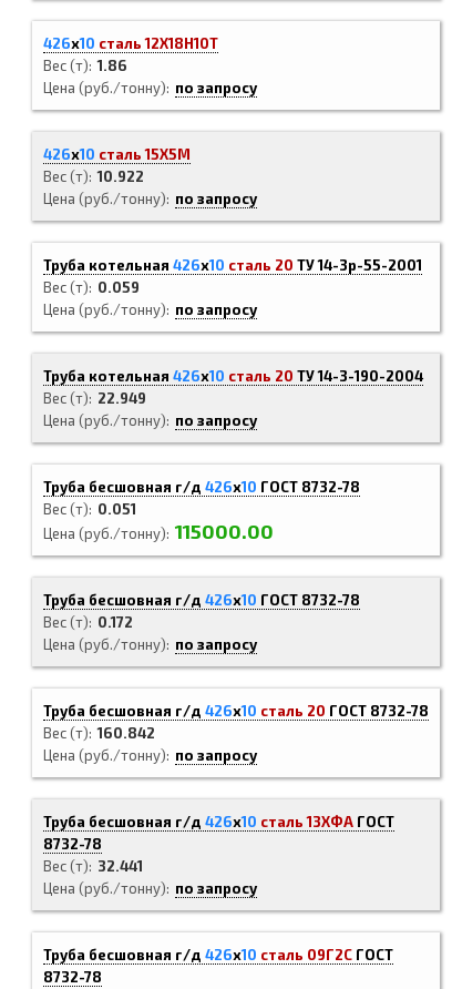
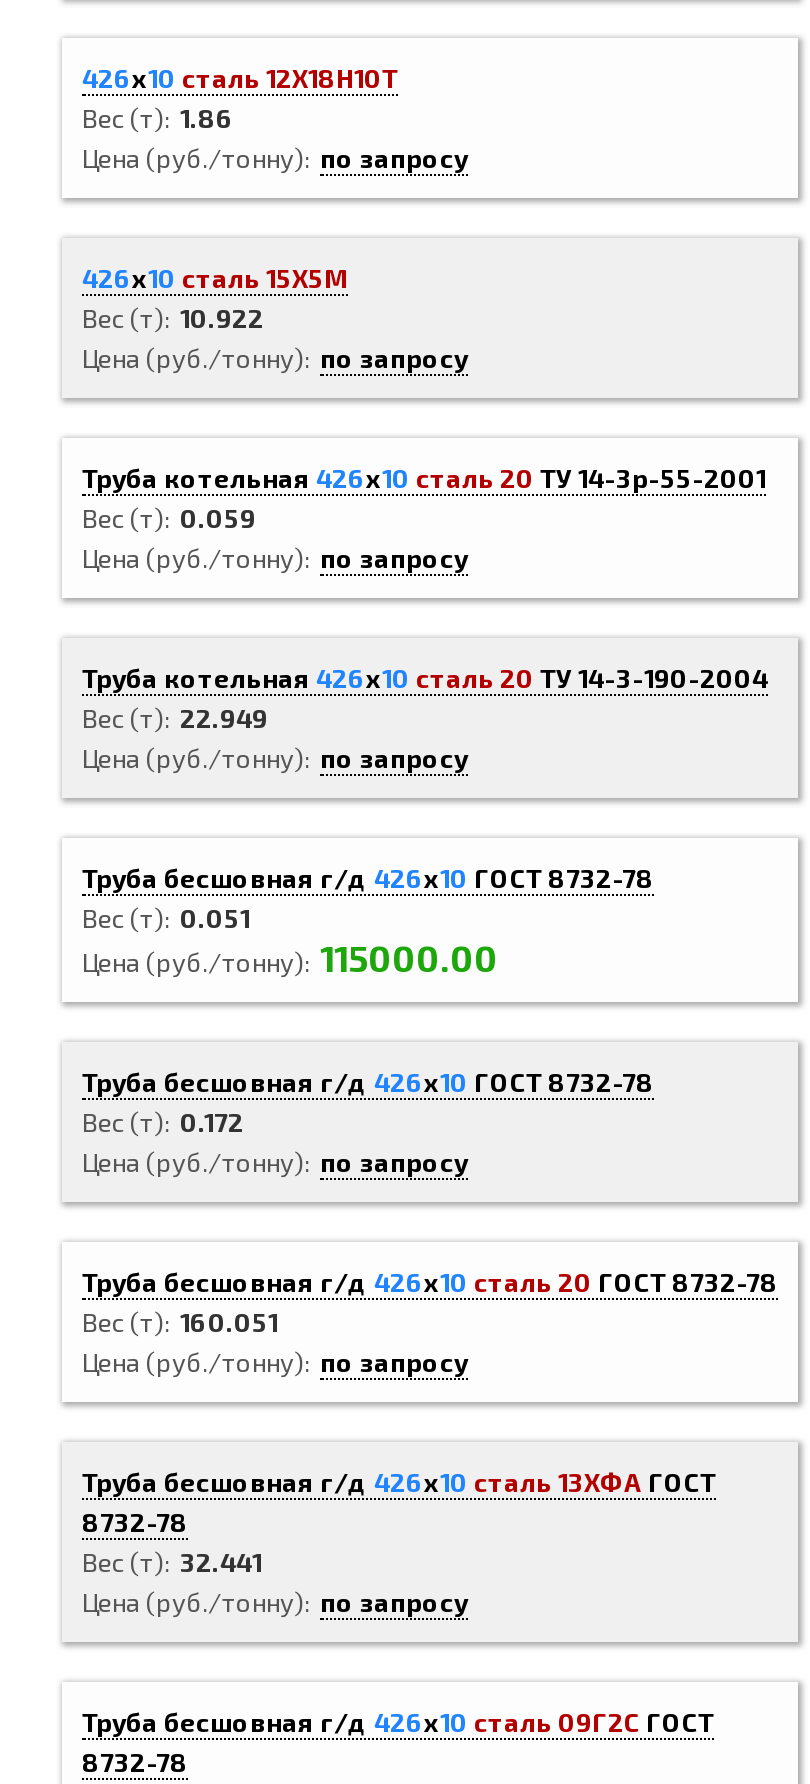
[43,724,155,742] Вес (т) 160.842 -> [82,1306,278,1338] Вес (т) 160.051

